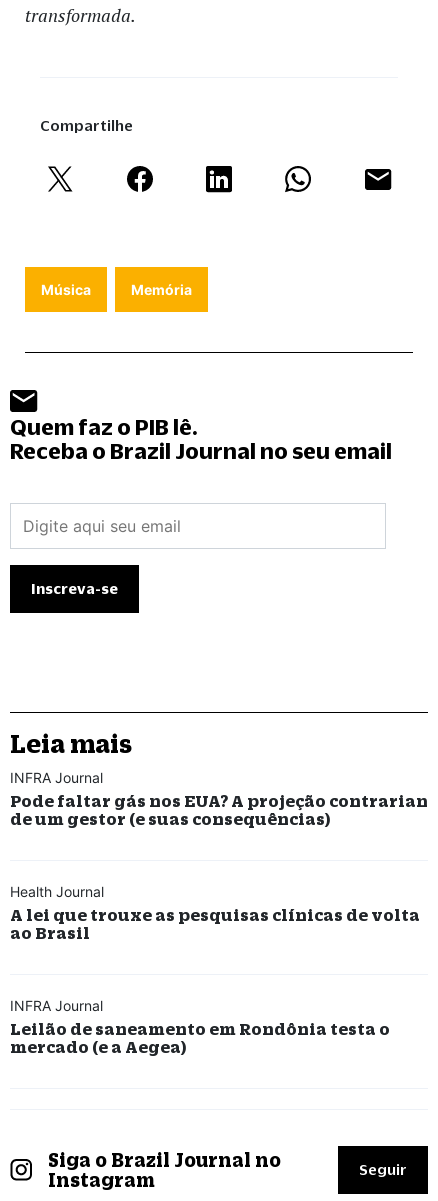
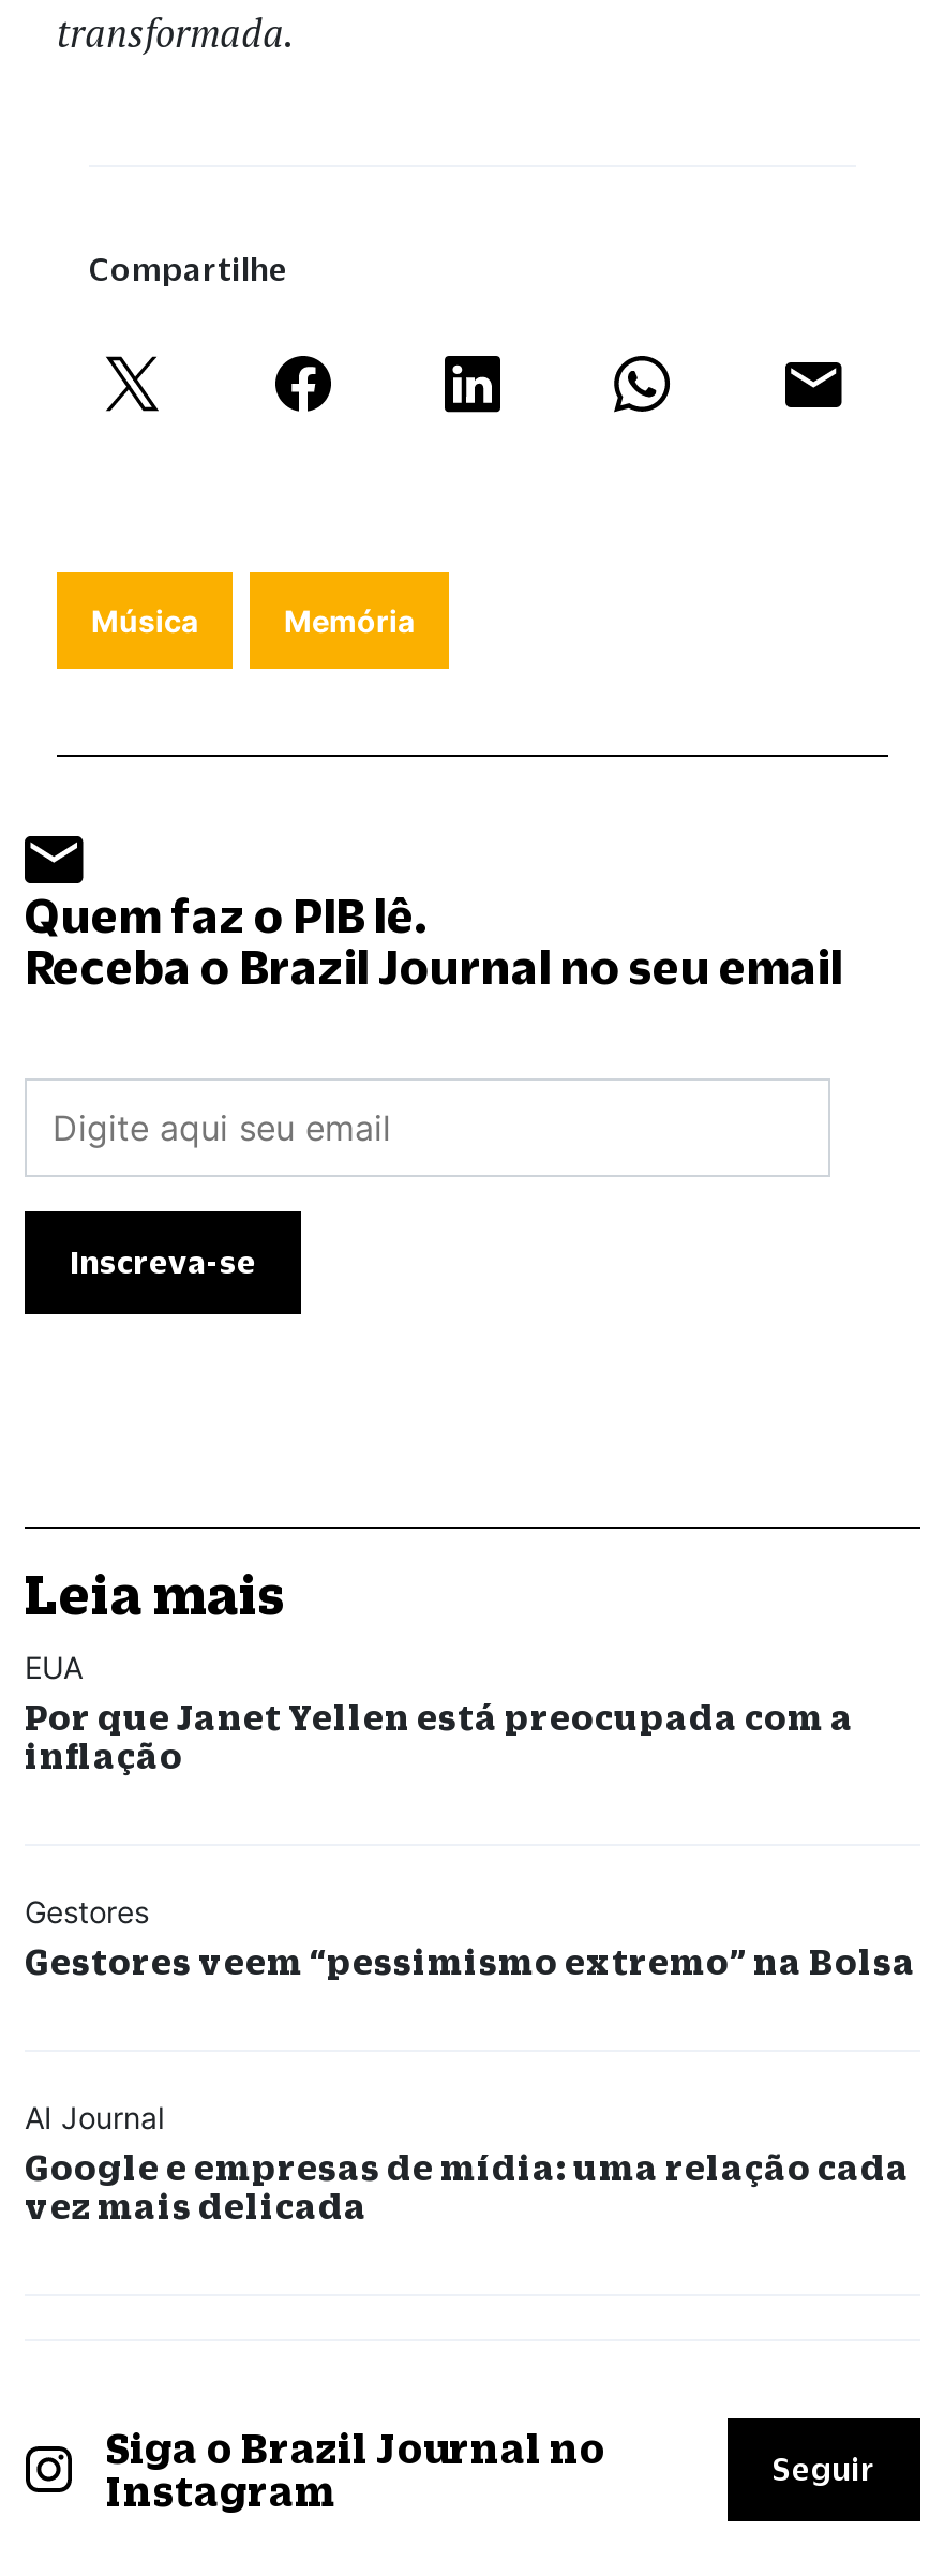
[10,769,428,828] INFRA Journal | Pode faltar gás nos EUA? A projeção contrarian | de um gestor (e suas consequências) -> [25,1649,854,1776] EUA | Por que Janet Yellen está preocupada com a | inflação
[10,883,420,942] Health Journal | A lei que trouxe as pesquisas clínicas de volta | ao Brasil -> [25,1894,916,1981] Gestores | Gestores veem “pessimismo extremo” na Bolsa
[10,997,390,1056] INFRA Journal | Leilão de saneamento em Rondônia testa o | mercado (e a Aegea) -> [25,2099,910,2226] AI Journal | Google e empresas de mídia: uma relação cada | vez mais delicada

